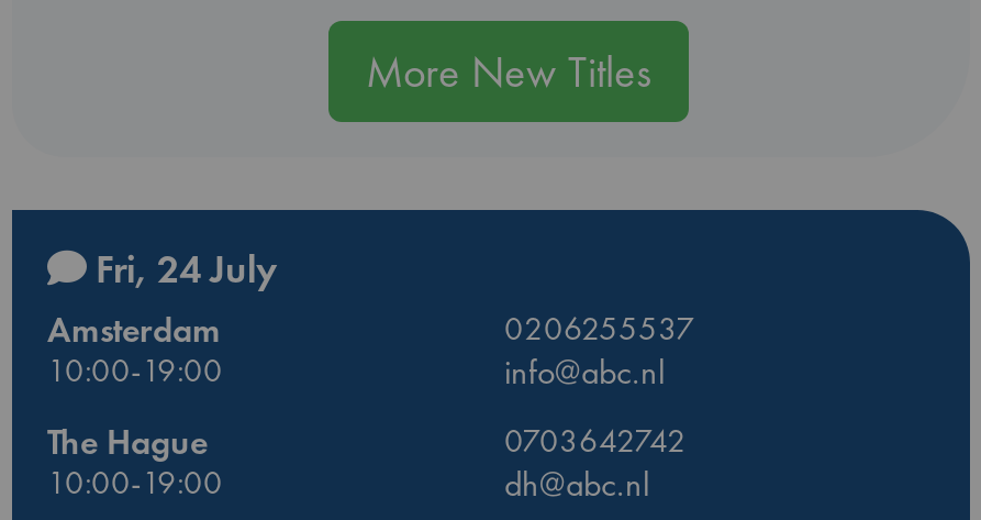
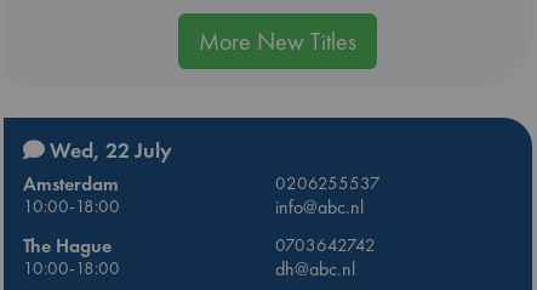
[87,244,278,295] Fri, 24 July -> [45,136,172,164] Wed, 22 July
[47,350,223,394] 10:00-19:00 -> [23,194,120,218] 10:00-18:00
[47,461,223,505] 10:00-19:00 -> [23,256,120,280] 10:00-18:00

